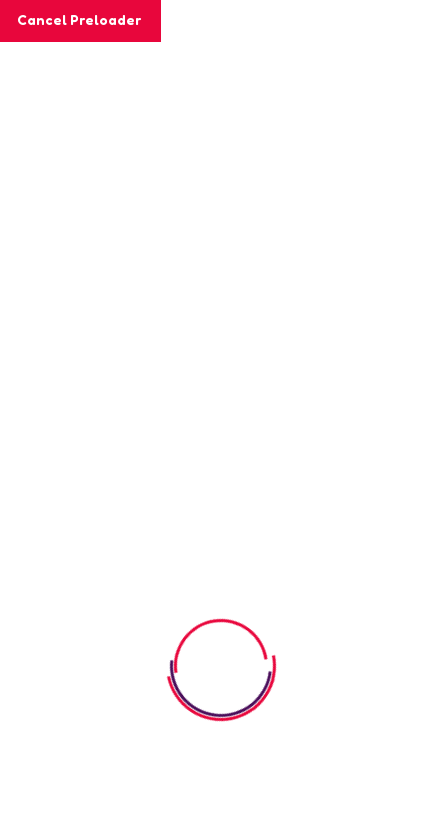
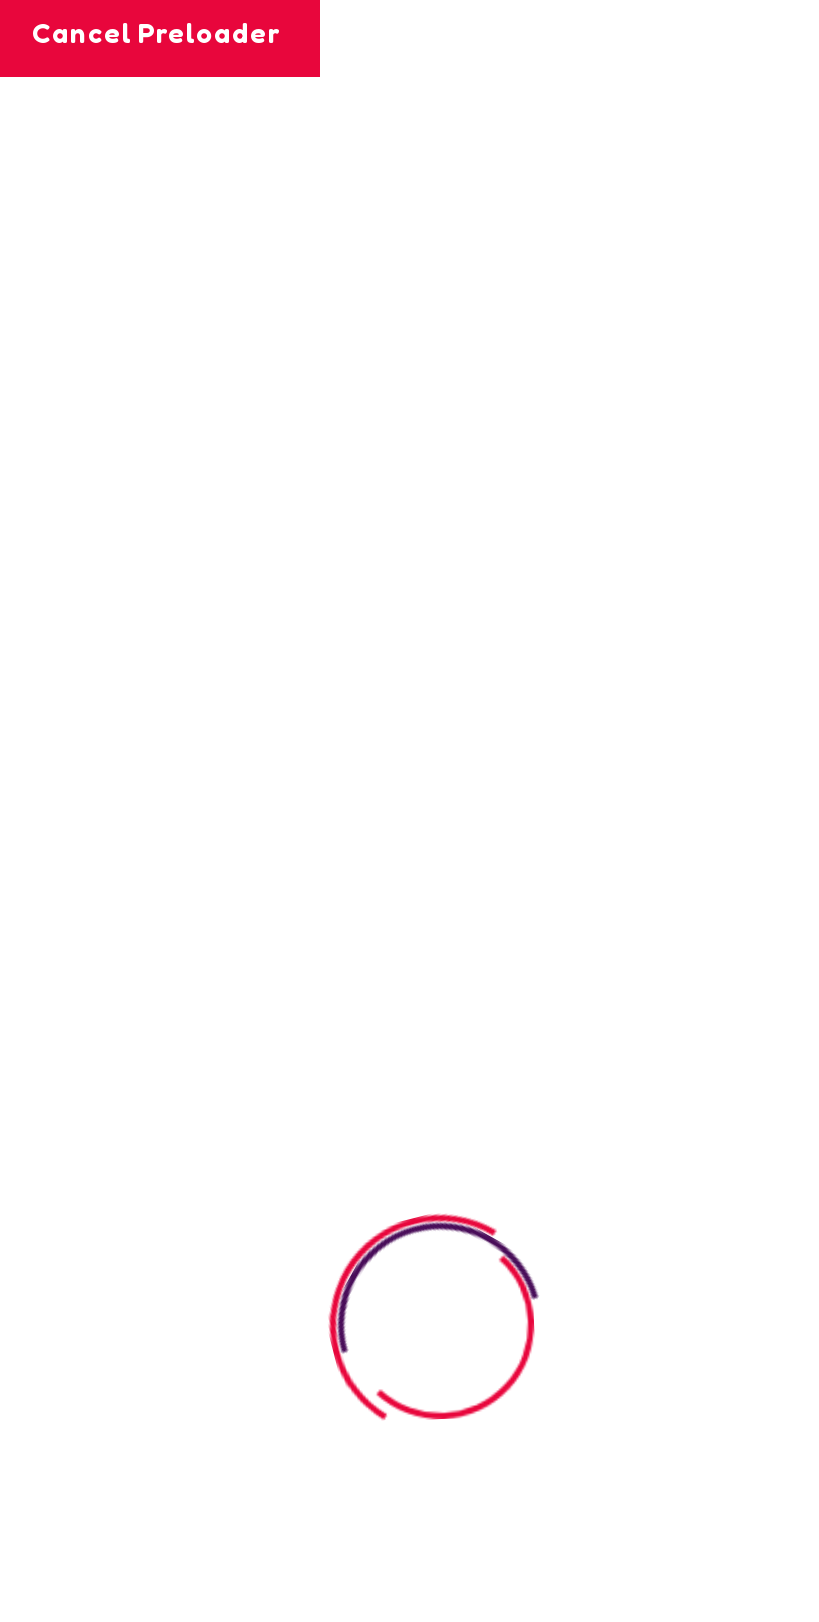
[166,611,277,722] [image] -> [328,1213,550,1435] [image]

